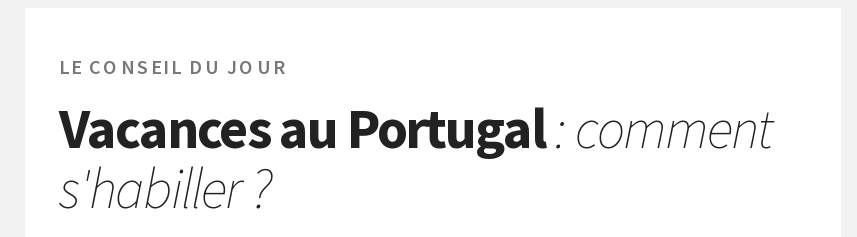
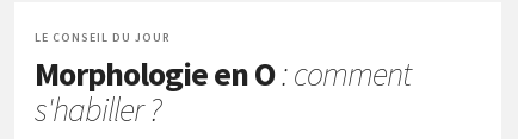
[59,91,771,163] Vacances au Portugal: comment -> [35,52,411,95] Morphologie en O: comment

